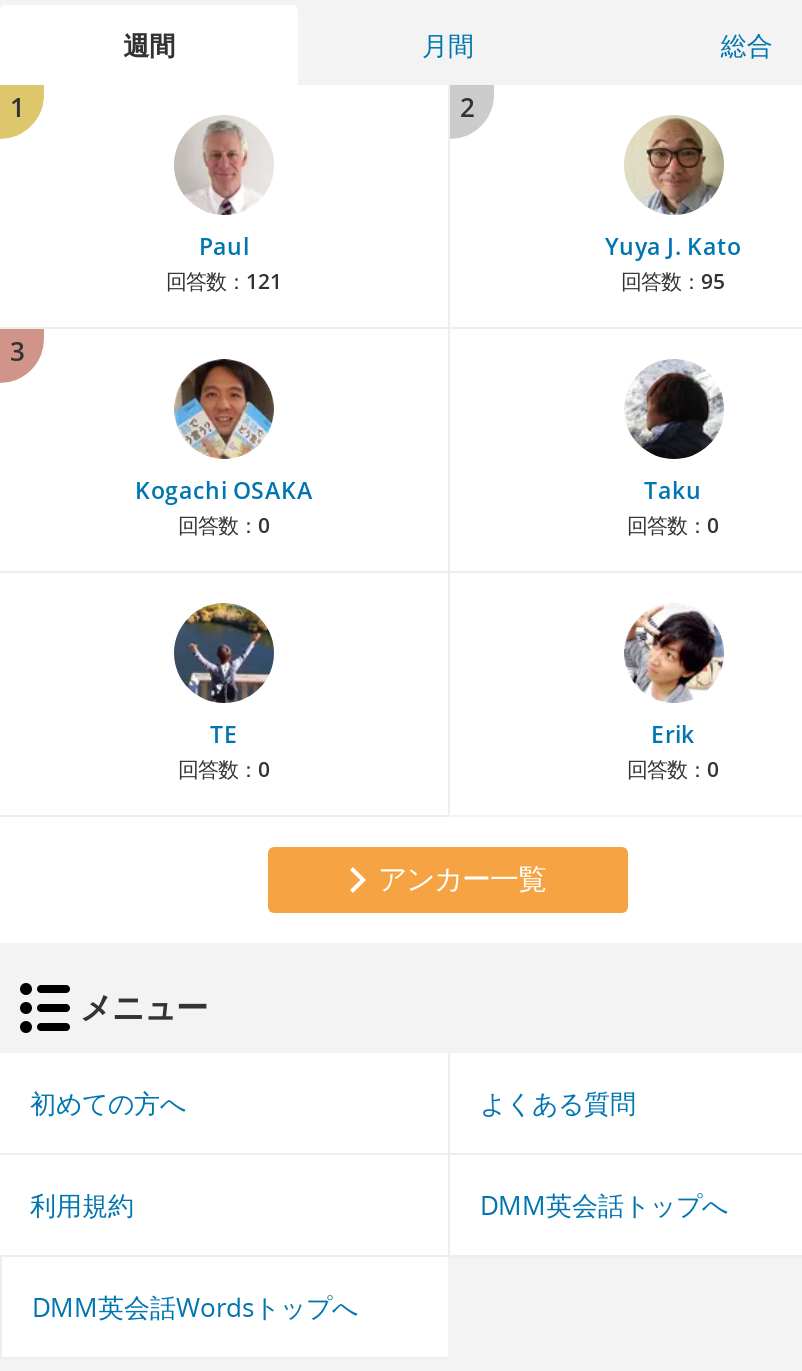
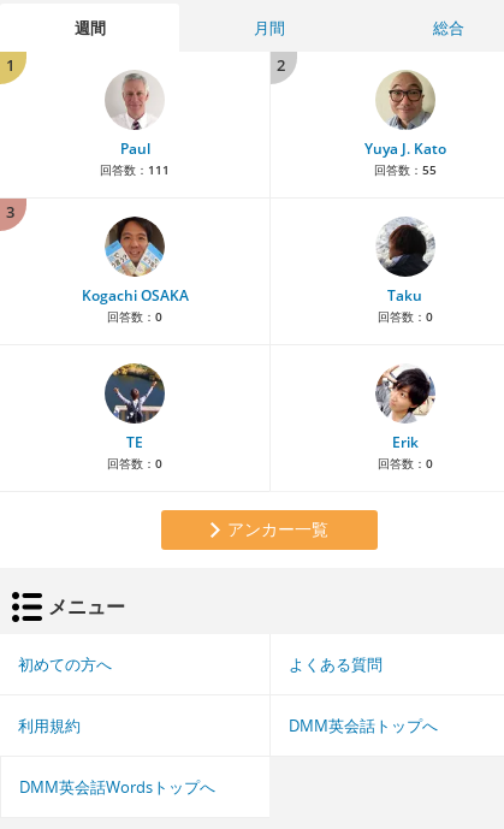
[166,267,282,295] 回答数：121 -> [100,161,170,178] 回答数：111
[621,267,725,295] 回答数：95 -> [373,161,436,178] 回答数：55

